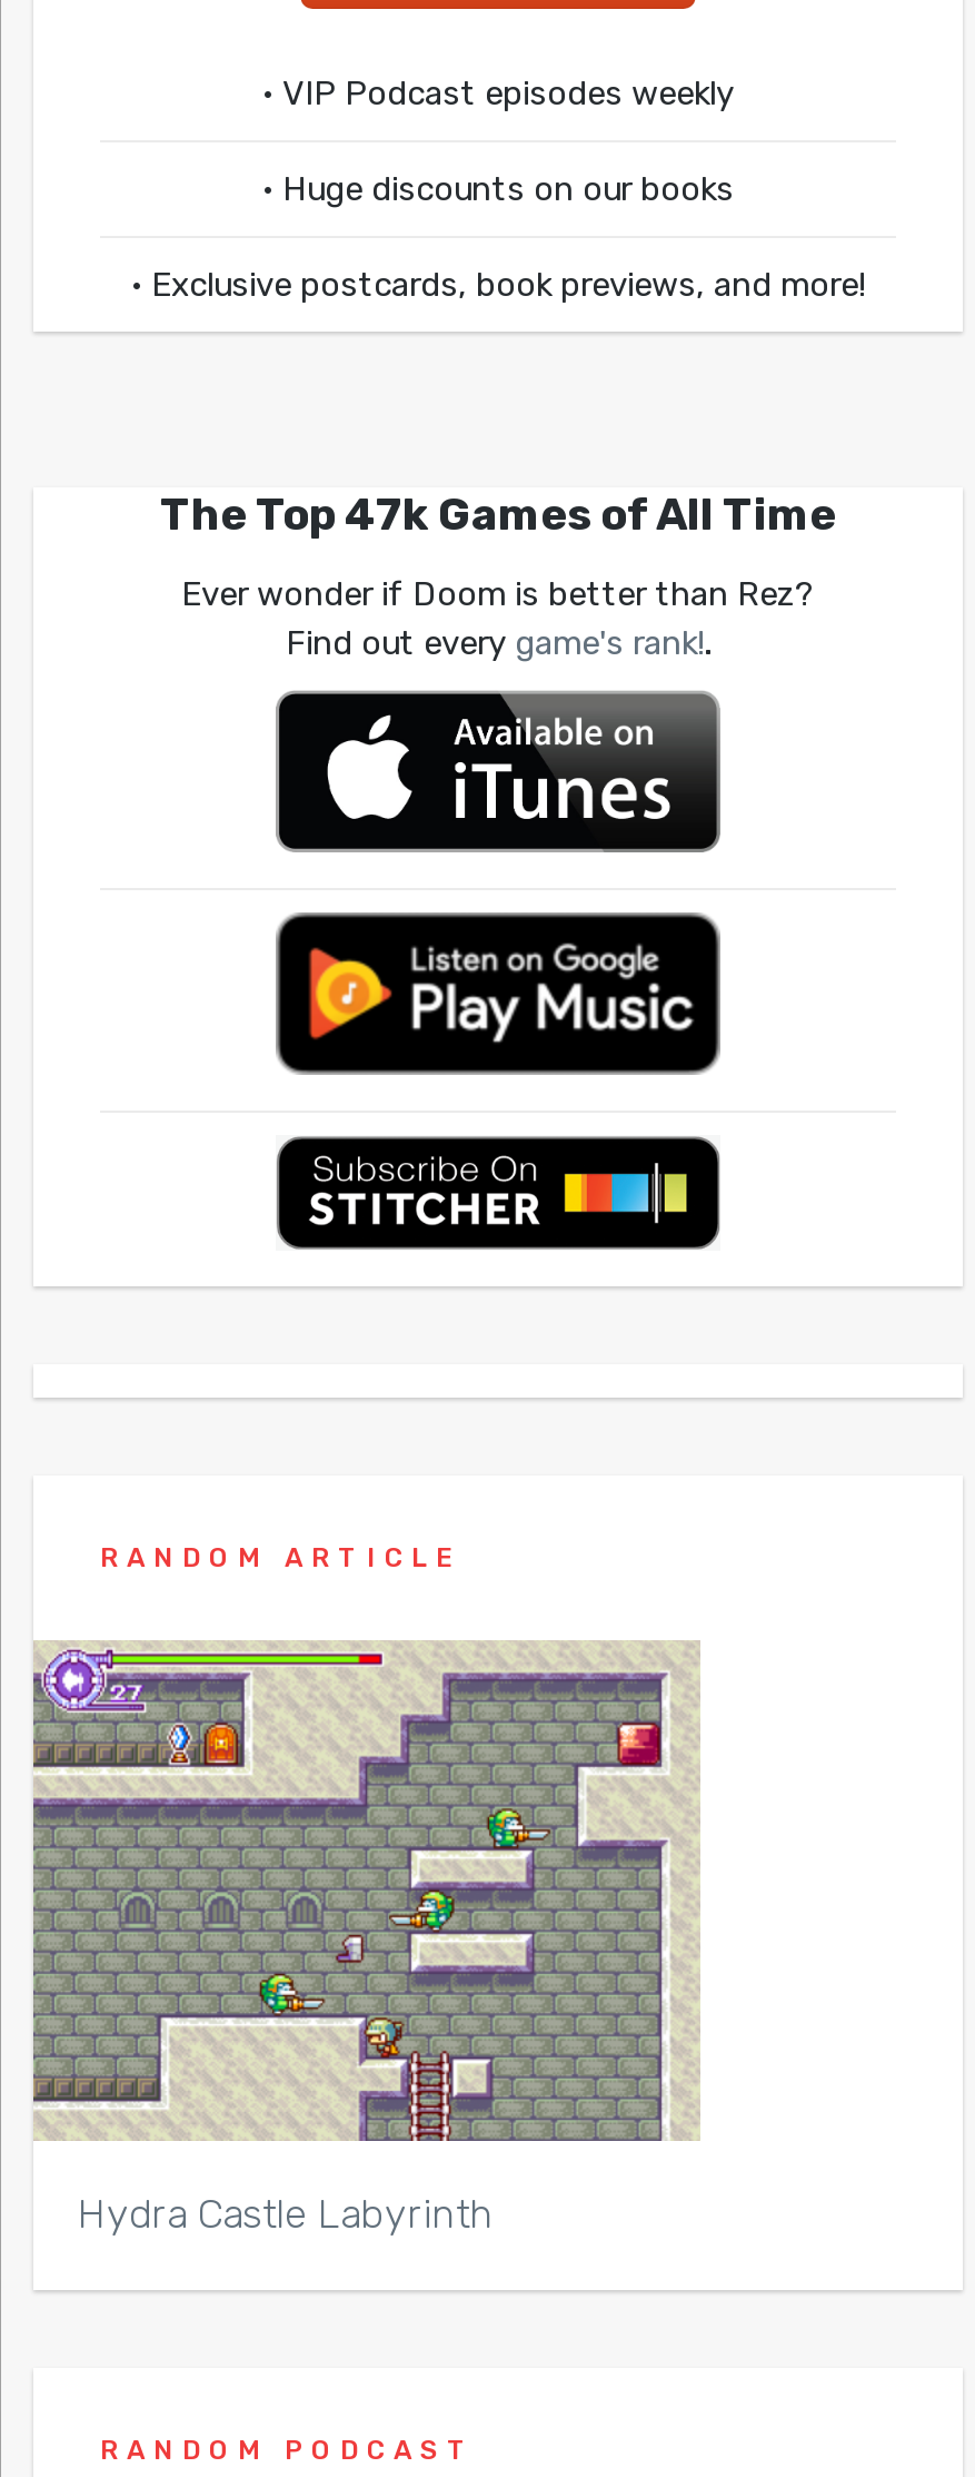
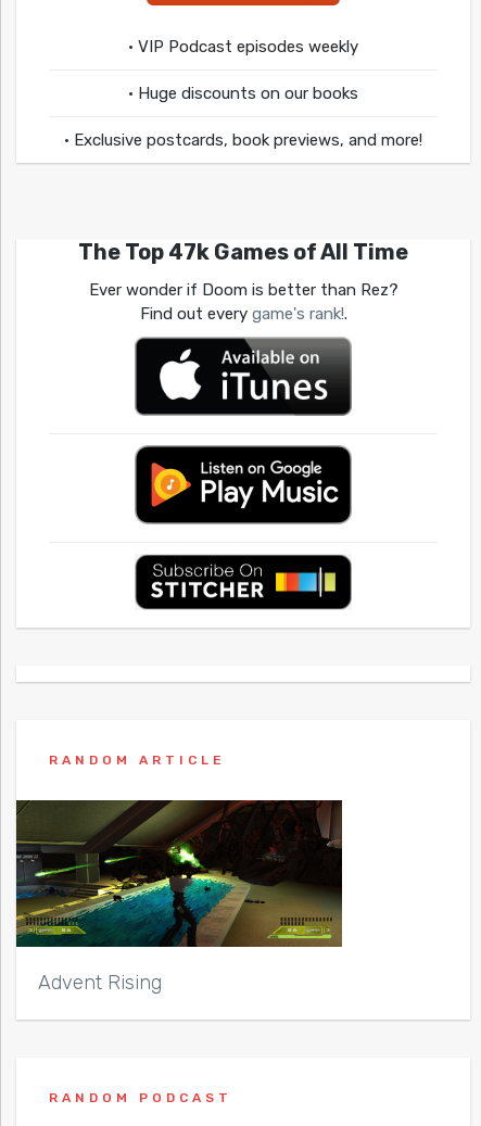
[31,1640,700,2238] [image] | Hydra Castle Labyrinth -> [16,799,343,994] [image] | Advent Rising

